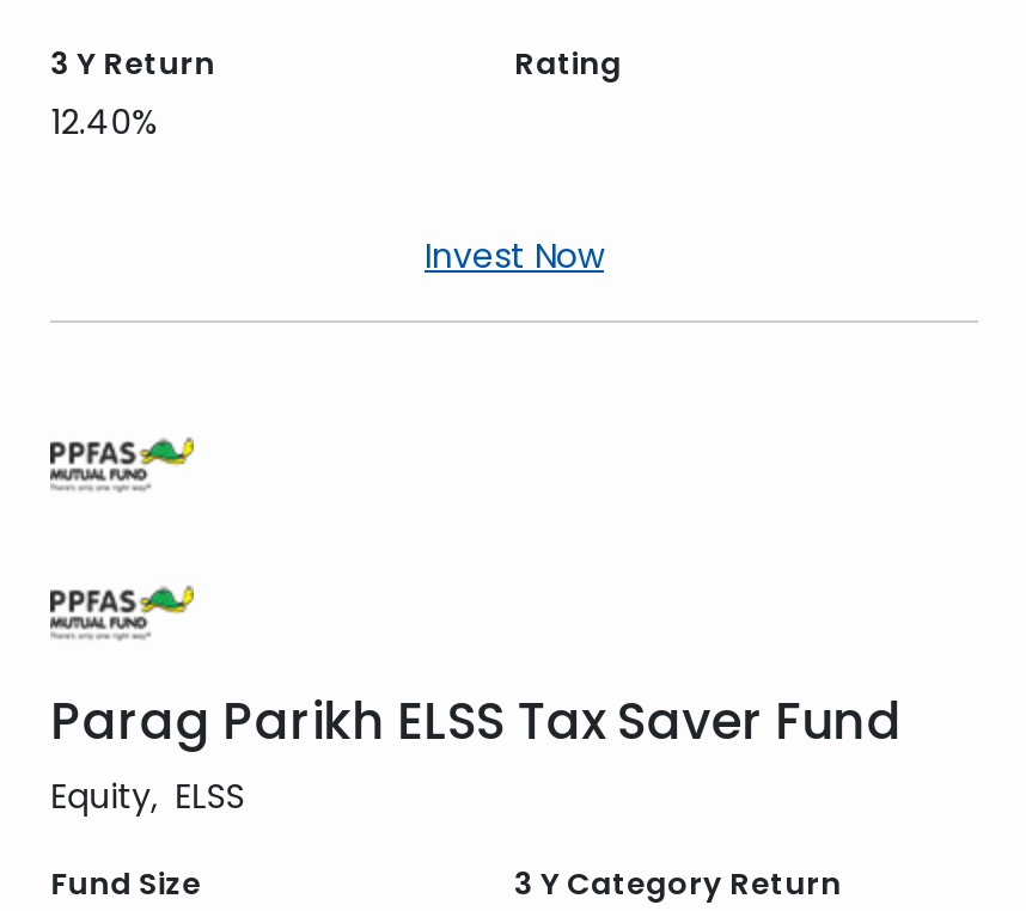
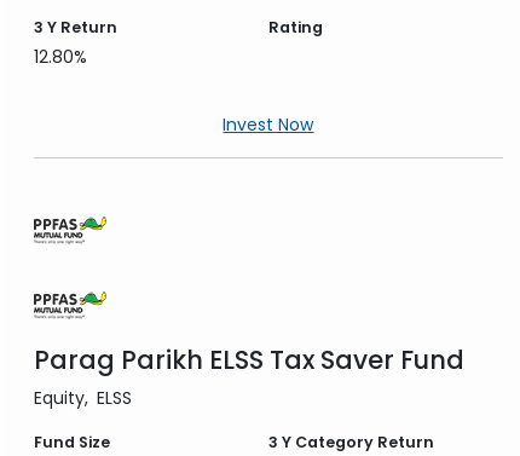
[50,98,158,146] 12.40% -> [34,45,87,69] 12.80%

